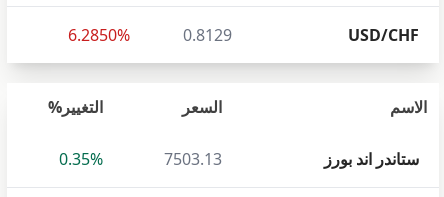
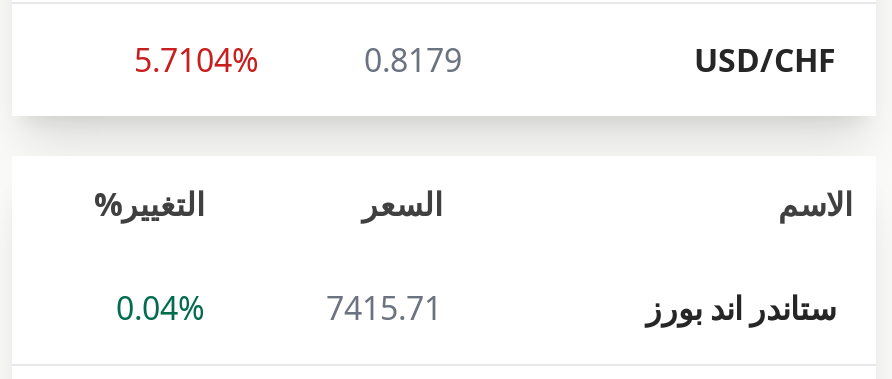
[68,24,130,46] 6.2850% -> [134,37,258,81] 5.7104%
[183,24,232,46] 0.8129 -> [364,37,462,81] 0.8179
[59,148,103,170] 0.35% -> [116,285,204,329] 0.04%
[164,148,222,170] 7503.13 -> [326,285,442,329] 7415.71

